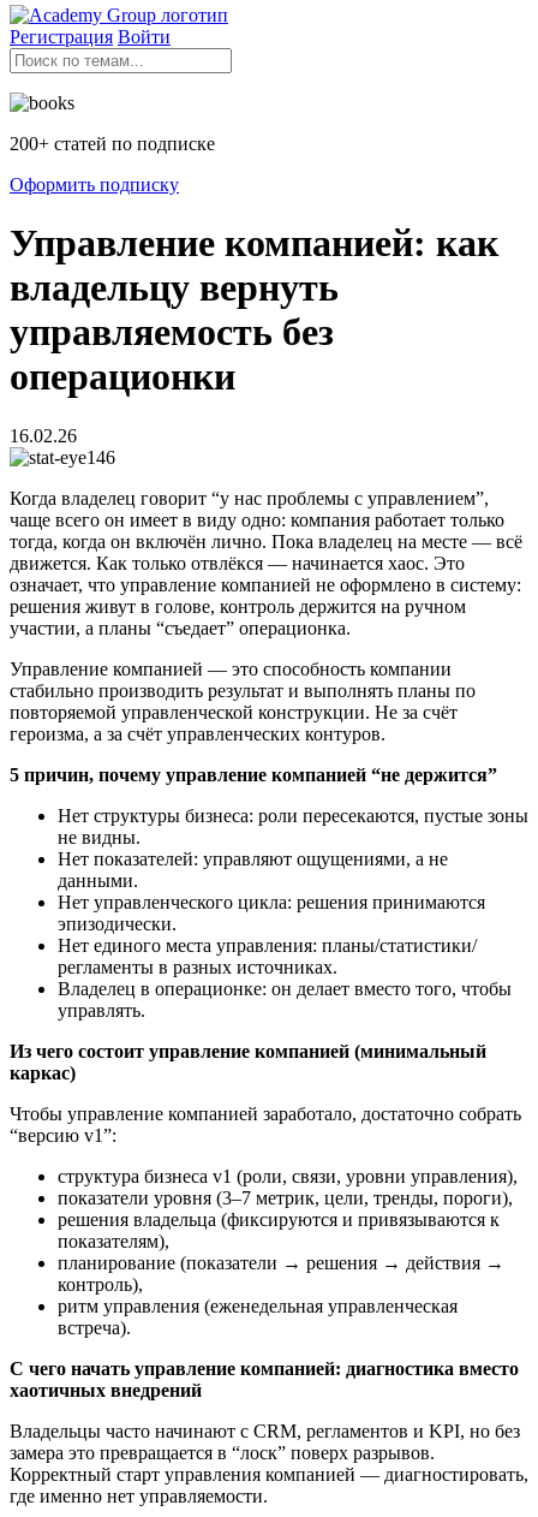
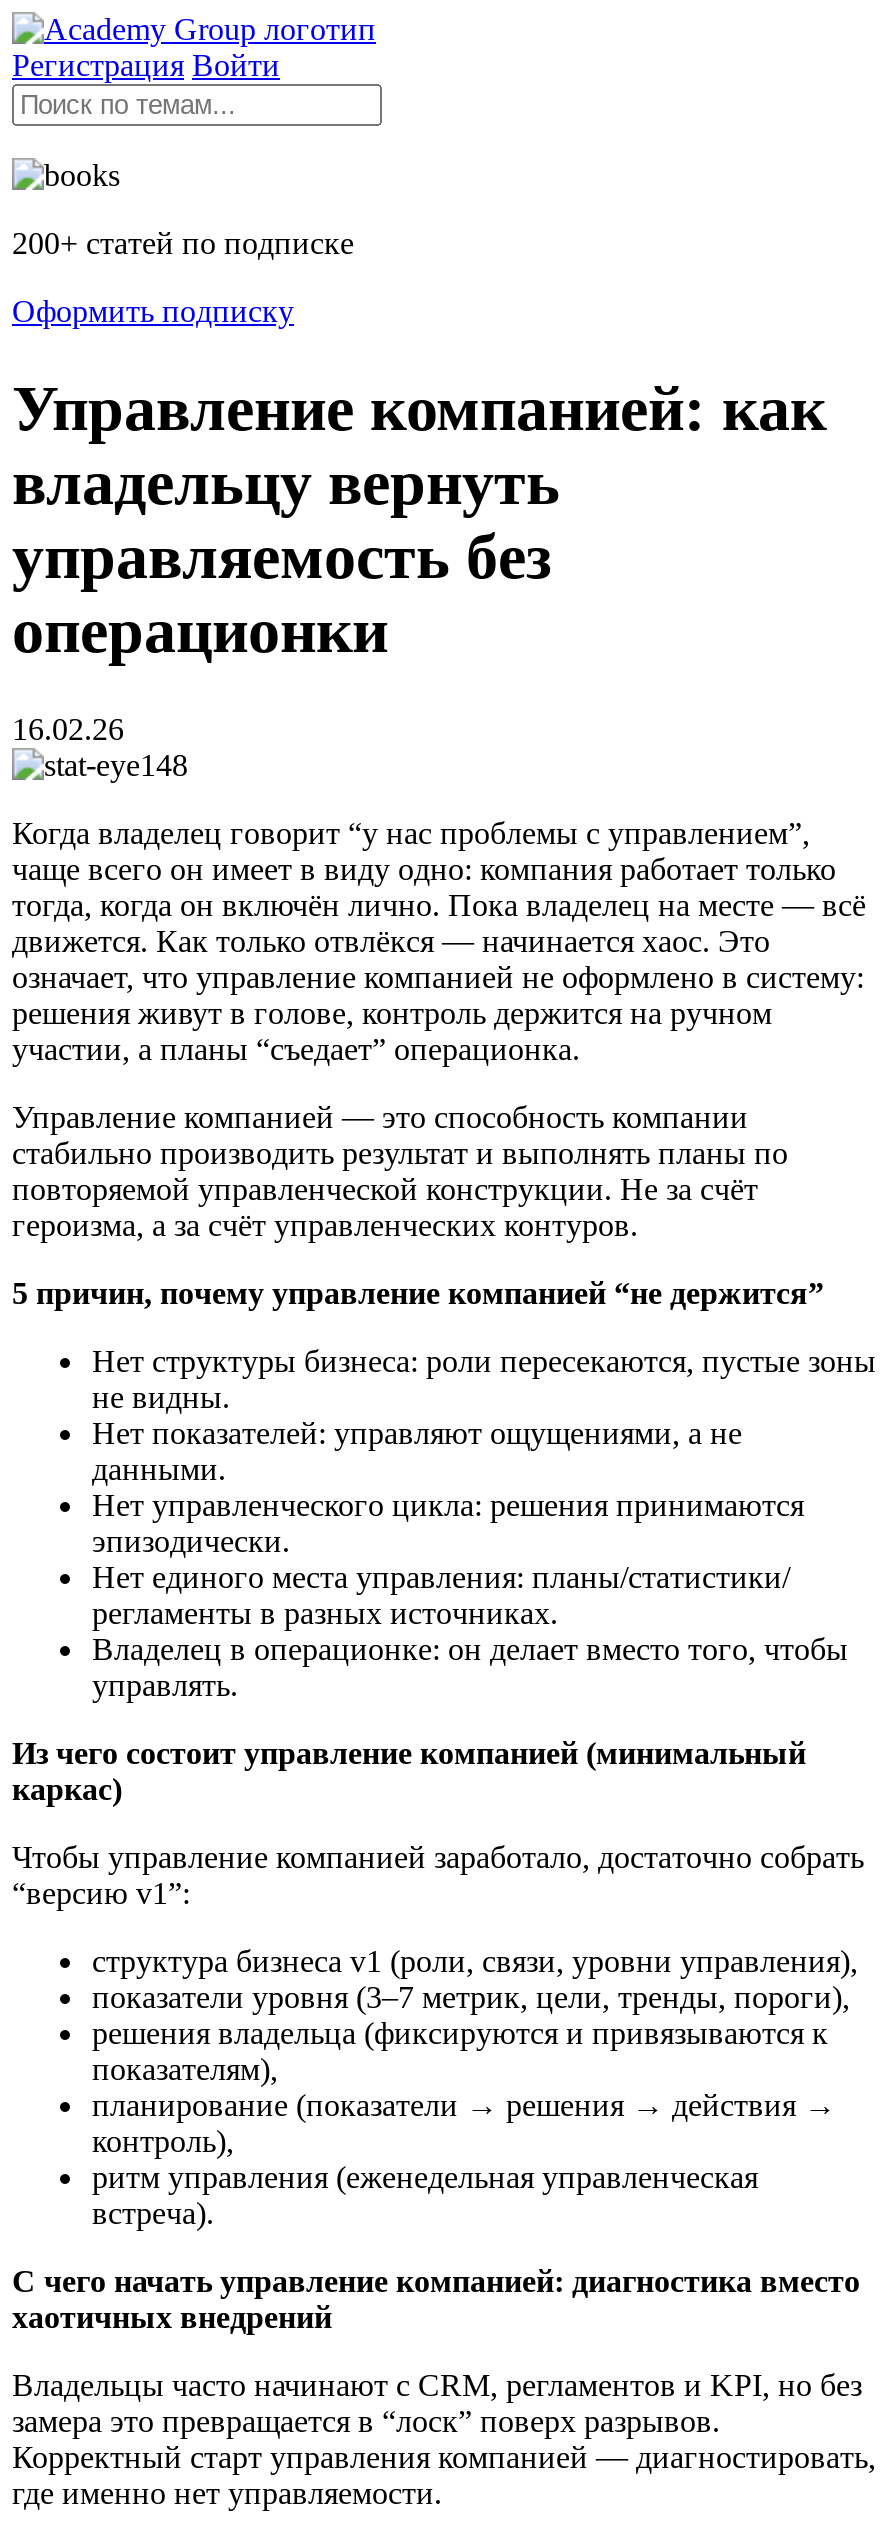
[86,447,115,467] 146 -> [140,748,188,782] 148

